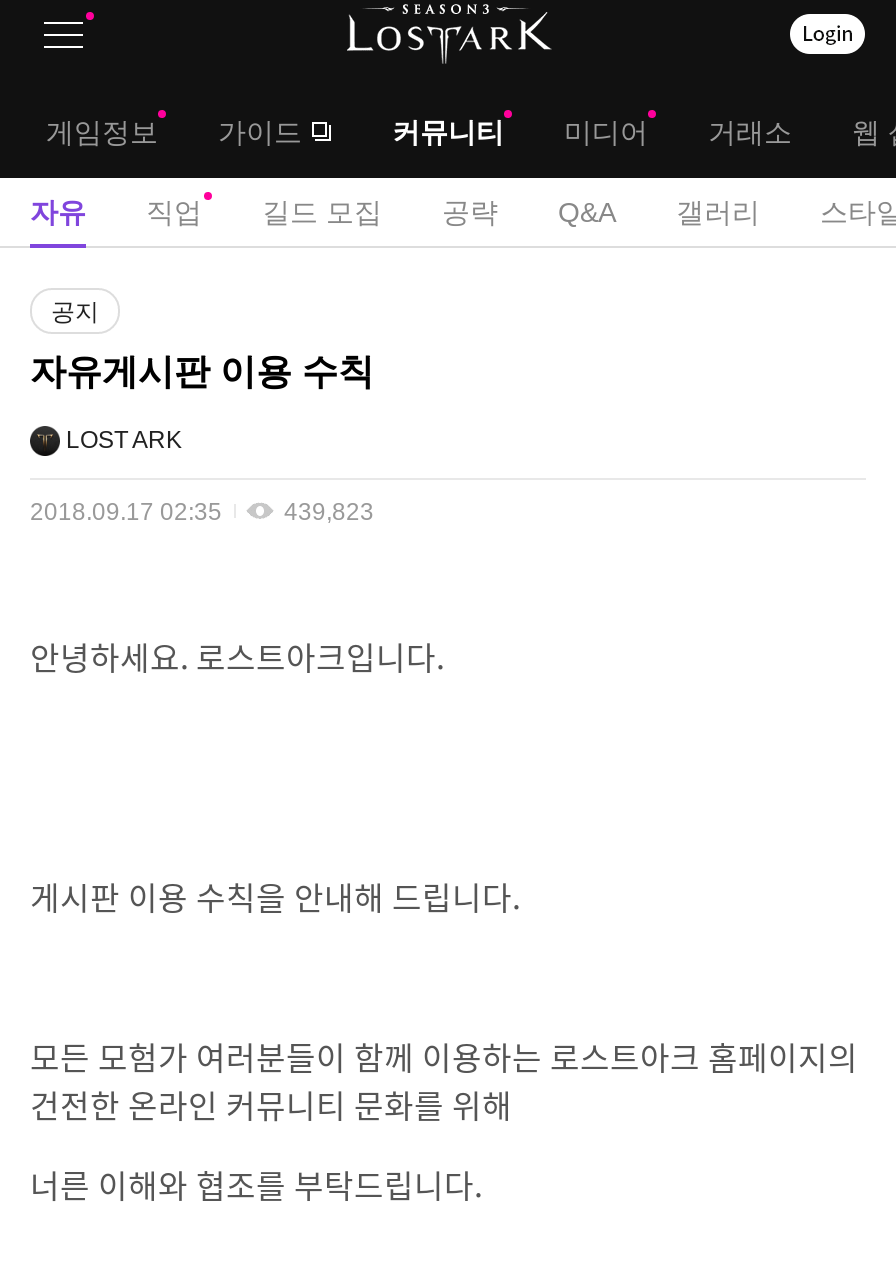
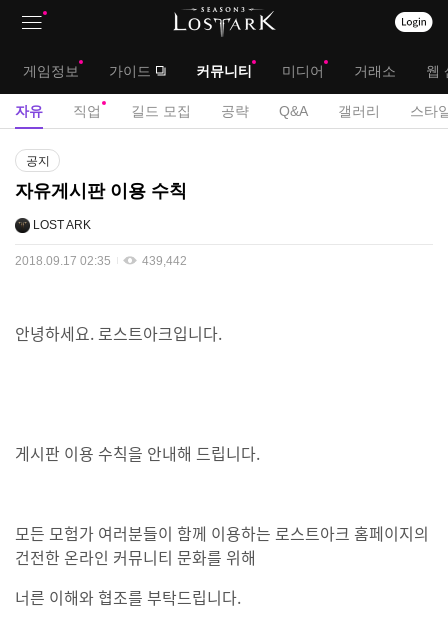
[284,498,374,526] 439,823 -> [142,254,187,268] 439,442

